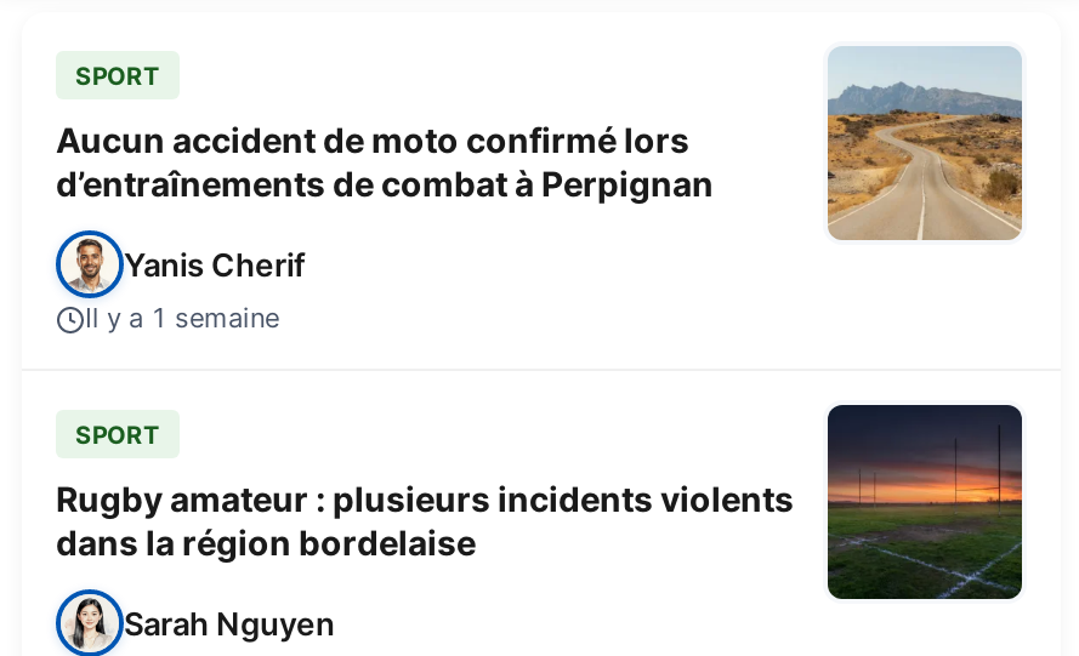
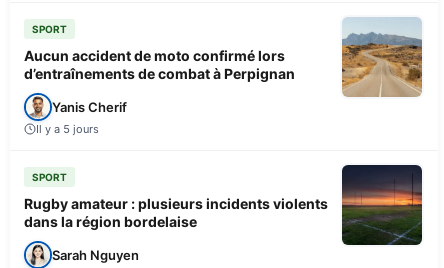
[85,301,279,335] Il y a 1 semaine -> [36,122,99,136] Il y a 5 jours

